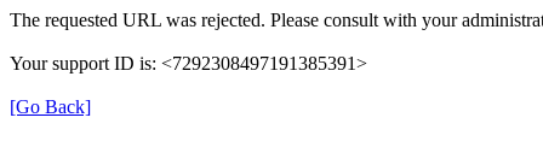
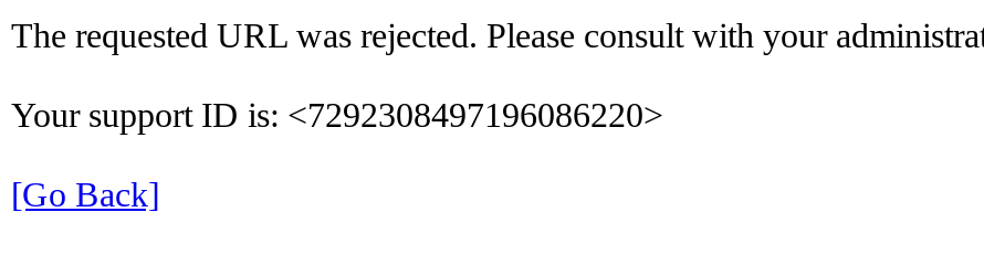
[10,53,367,74] Your support ID is: <7292308497191385391> -> [11,96,663,134] Your support ID is: <7292308497196086220>

